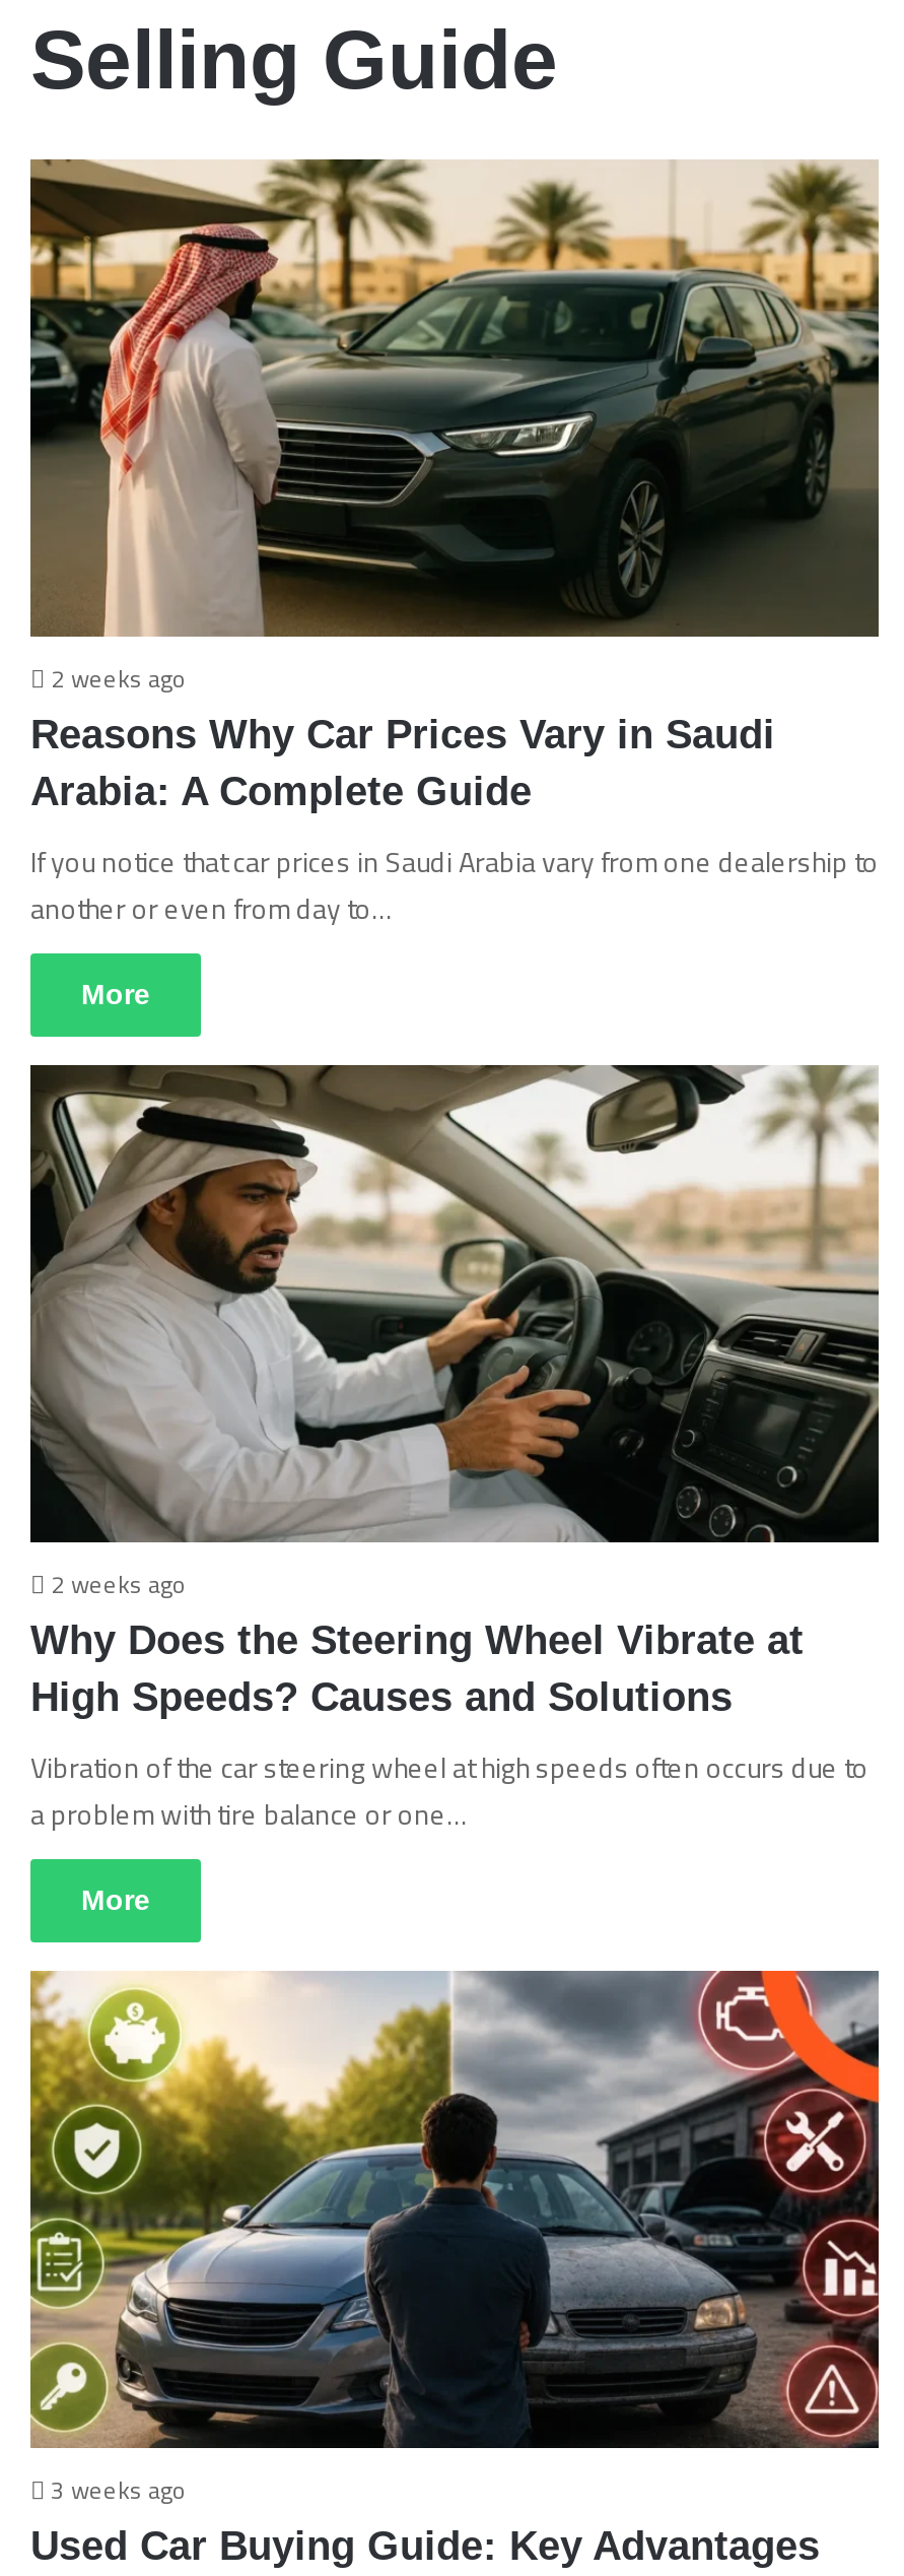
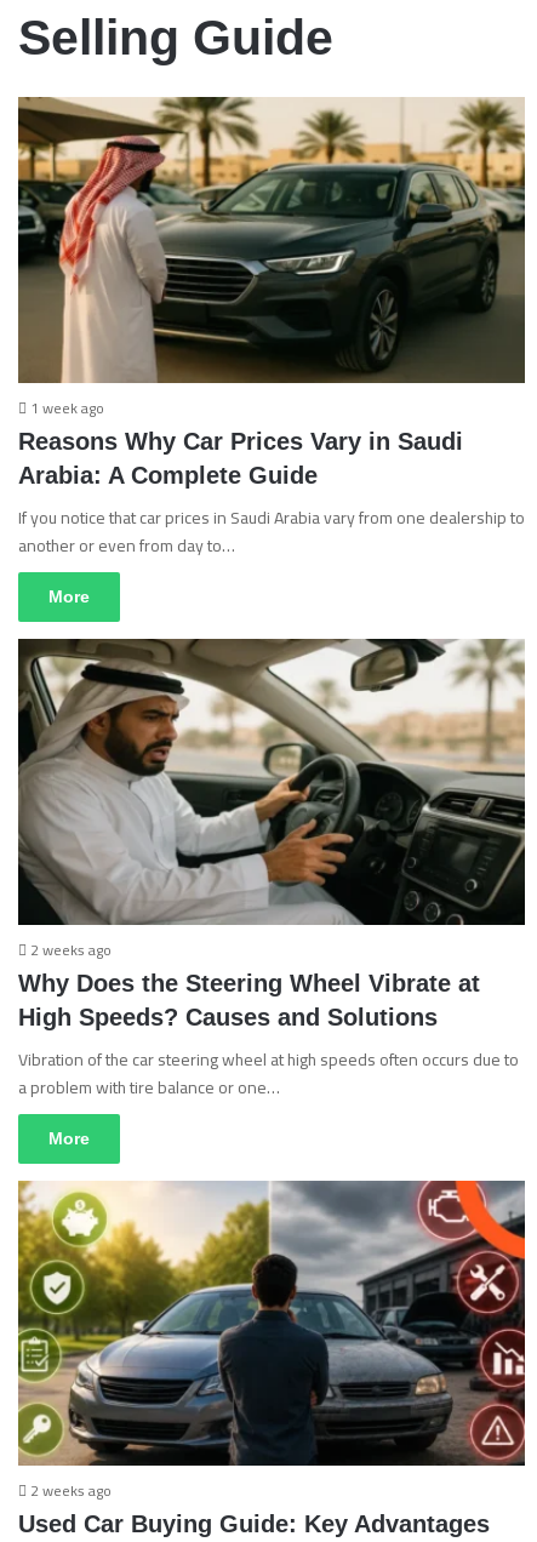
[51,655,187,702] 2 weeks ago -> [30,394,104,422] 1 week ago
[51,2467,187,2514] 3 weeks ago -> [30,1477,112,1505] 2 weeks ago

